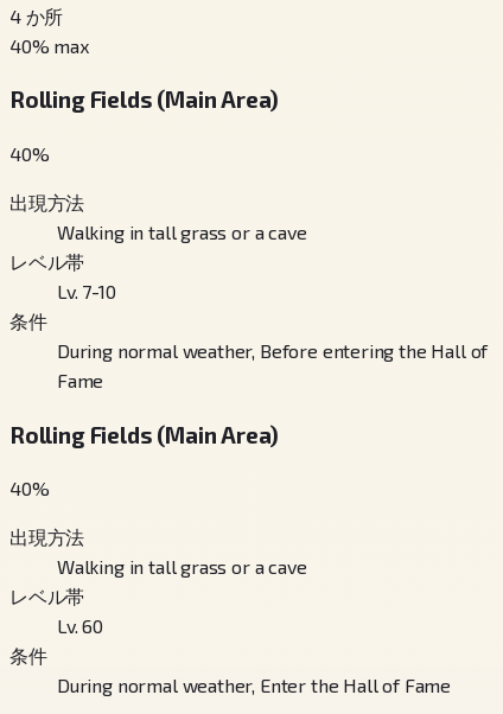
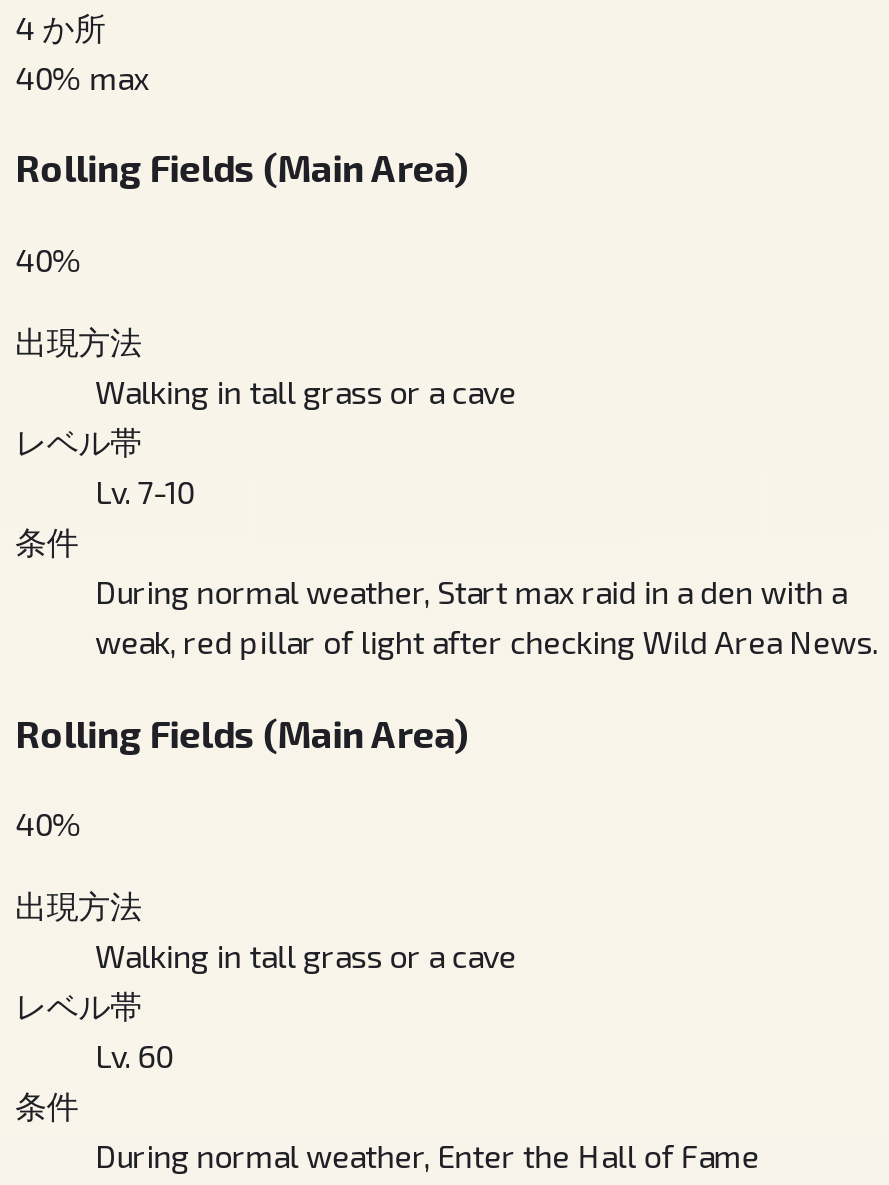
[57,339,488,391] During normal weather, Before entering the Hall of | Fame -> [95,572,877,660] During normal weather, Start max raid in a den with a | weak, red pillar of light after checking Wild Area News.

